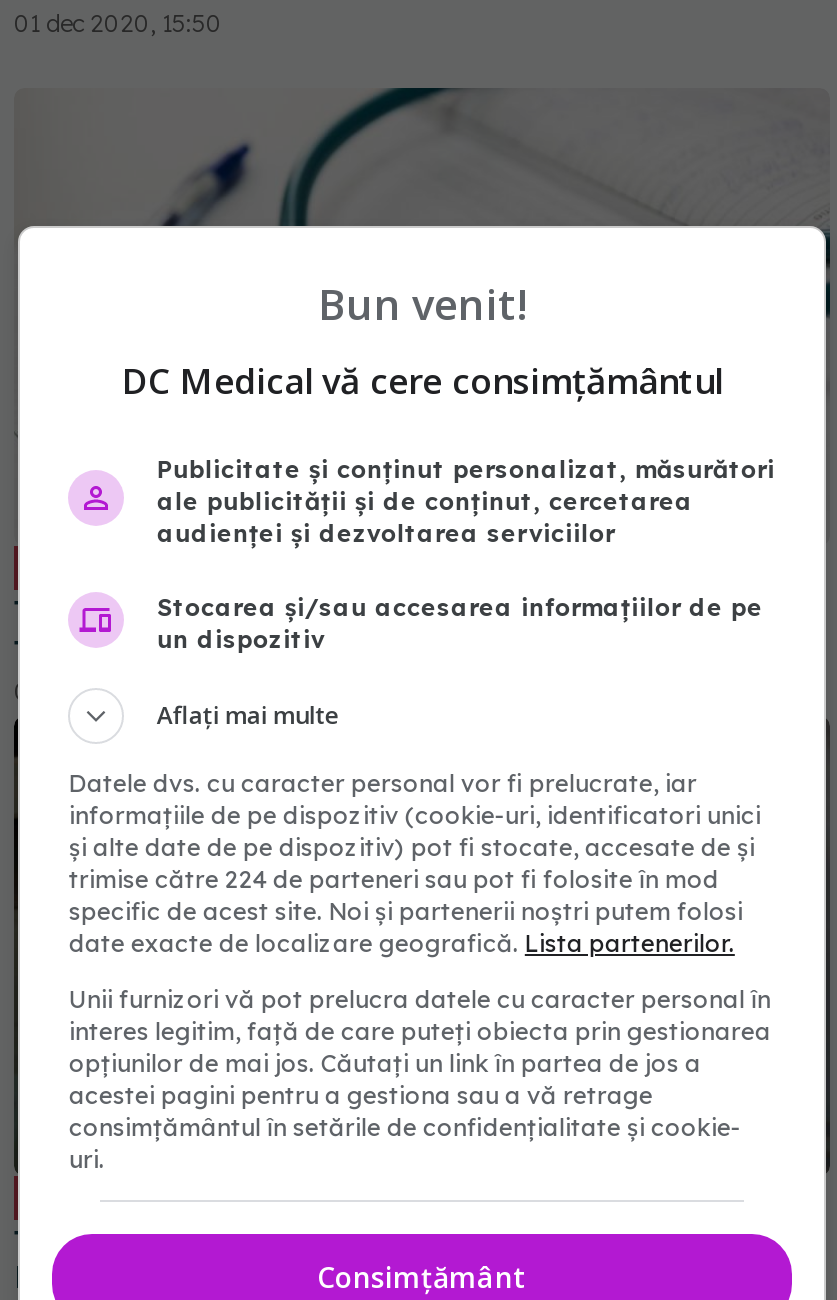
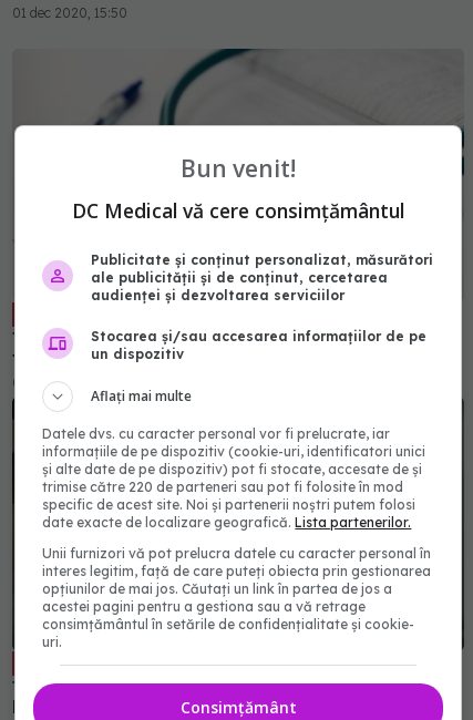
[69,864,719,894] trimise către 224 de parteneri sau pot fi folosite în mod -> [43,479,404,495] trimise către 220 de parteneri sau pot fi folosite în mod

